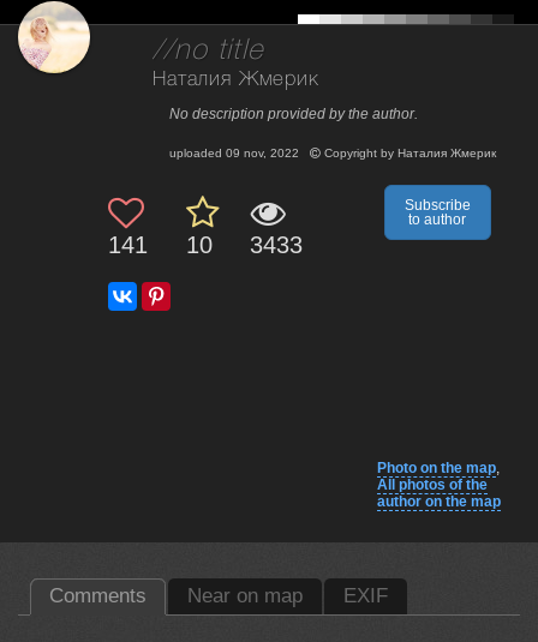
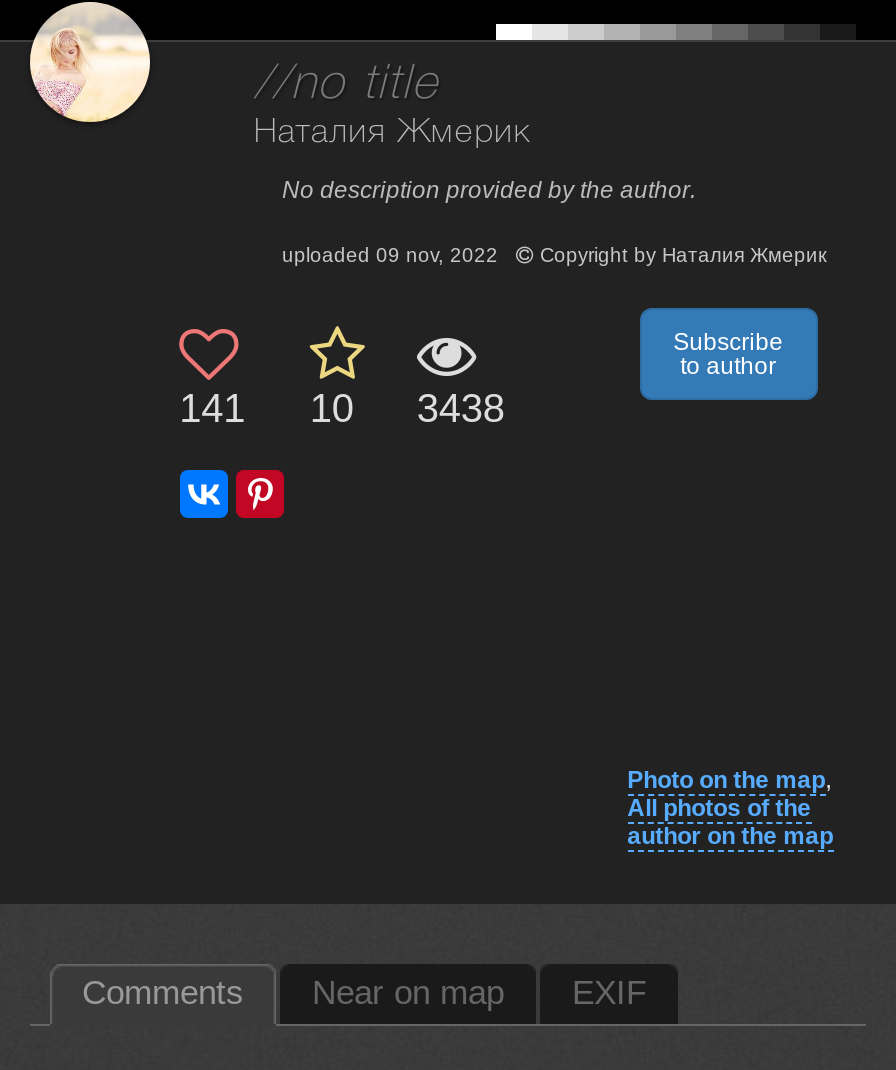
[108,232,303,258] 141 10 3433 -> [179,386,505,430] 141 10 3438

